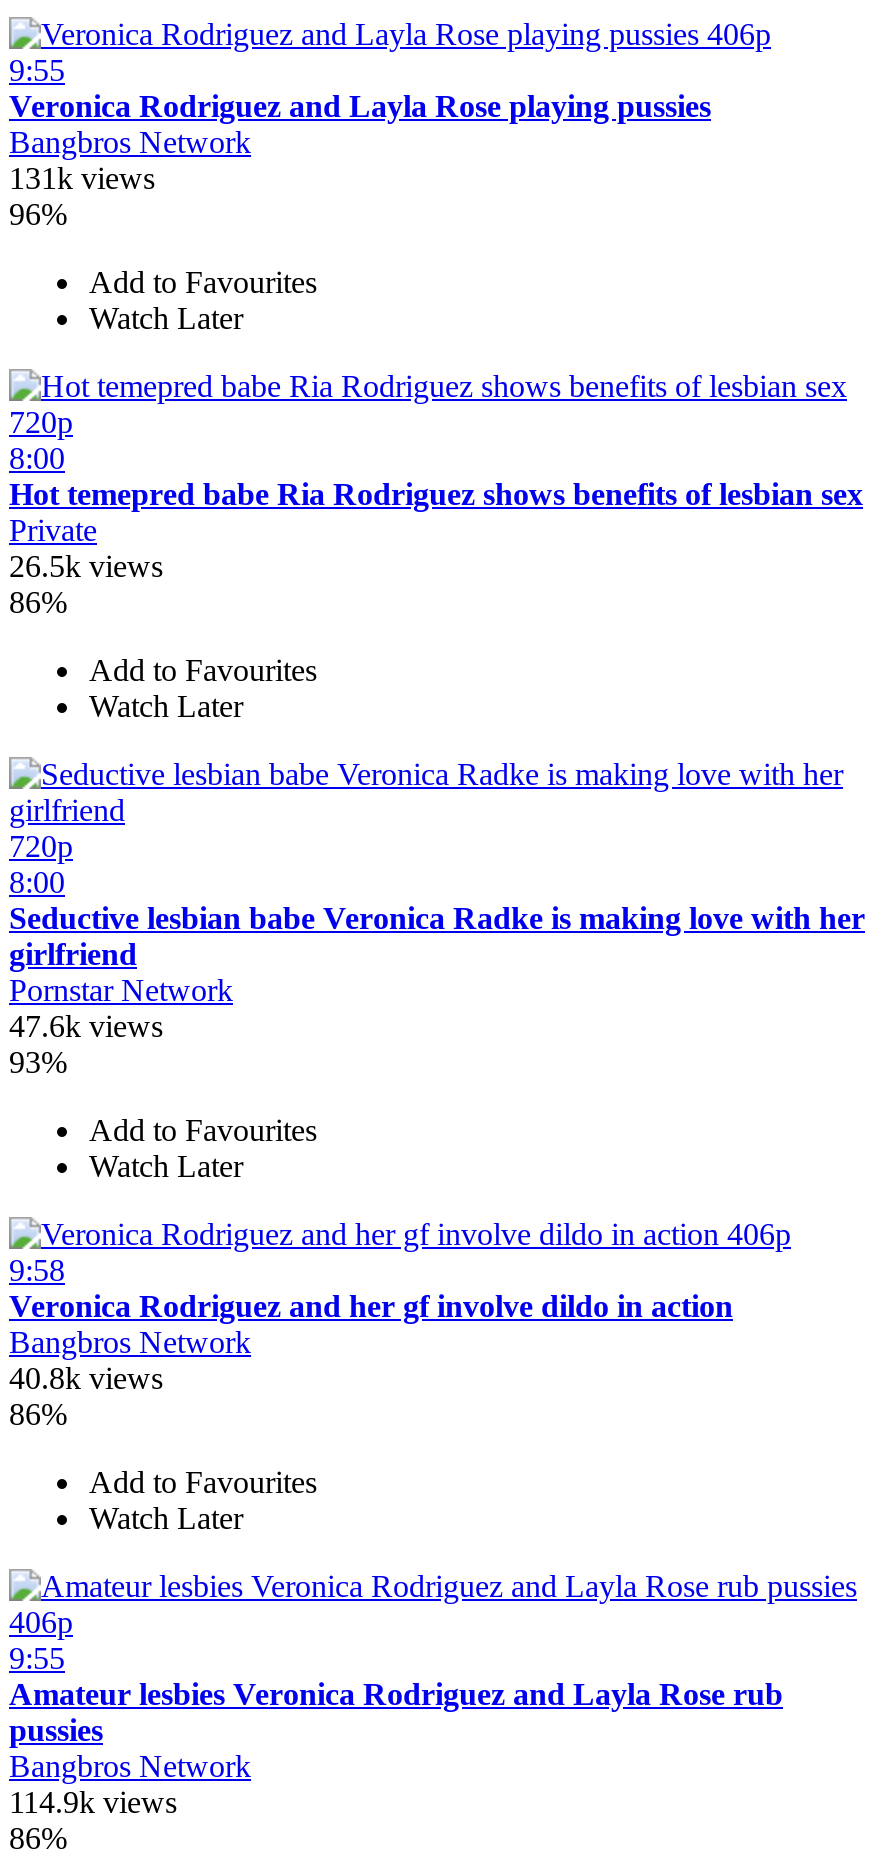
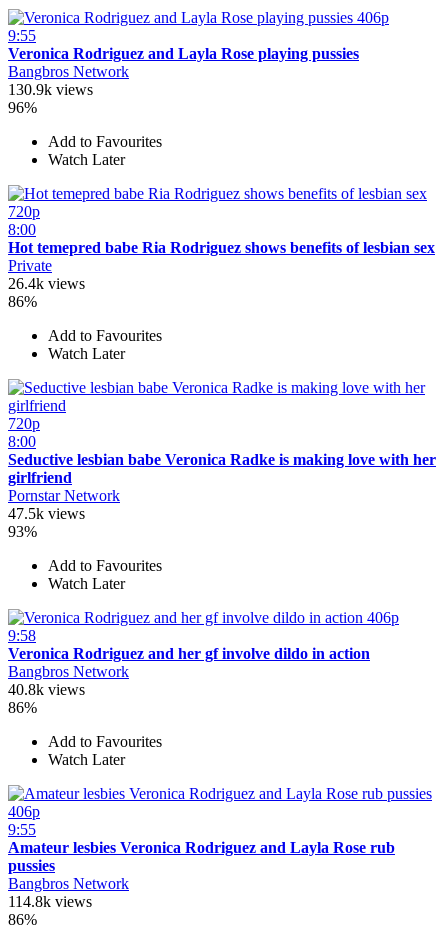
[9,161,155,195] 131k views -> [8,81,93,98] 130.9k views
[9,549,163,583] 26.5k views -> [8,275,85,292] 26.4k views
[9,1009,163,1043] 47.6k views -> [8,505,85,522] 47.5k views
[9,1785,177,1819] 114.9k views -> [8,893,92,910] 114.8k views

